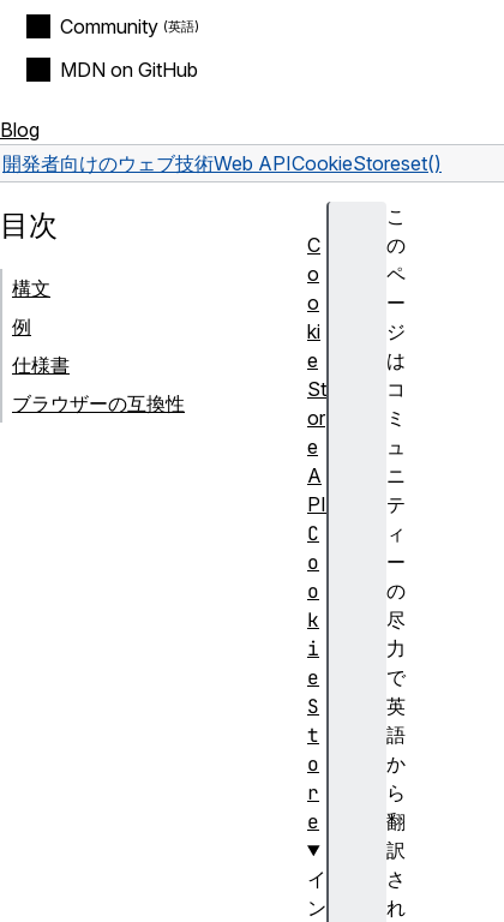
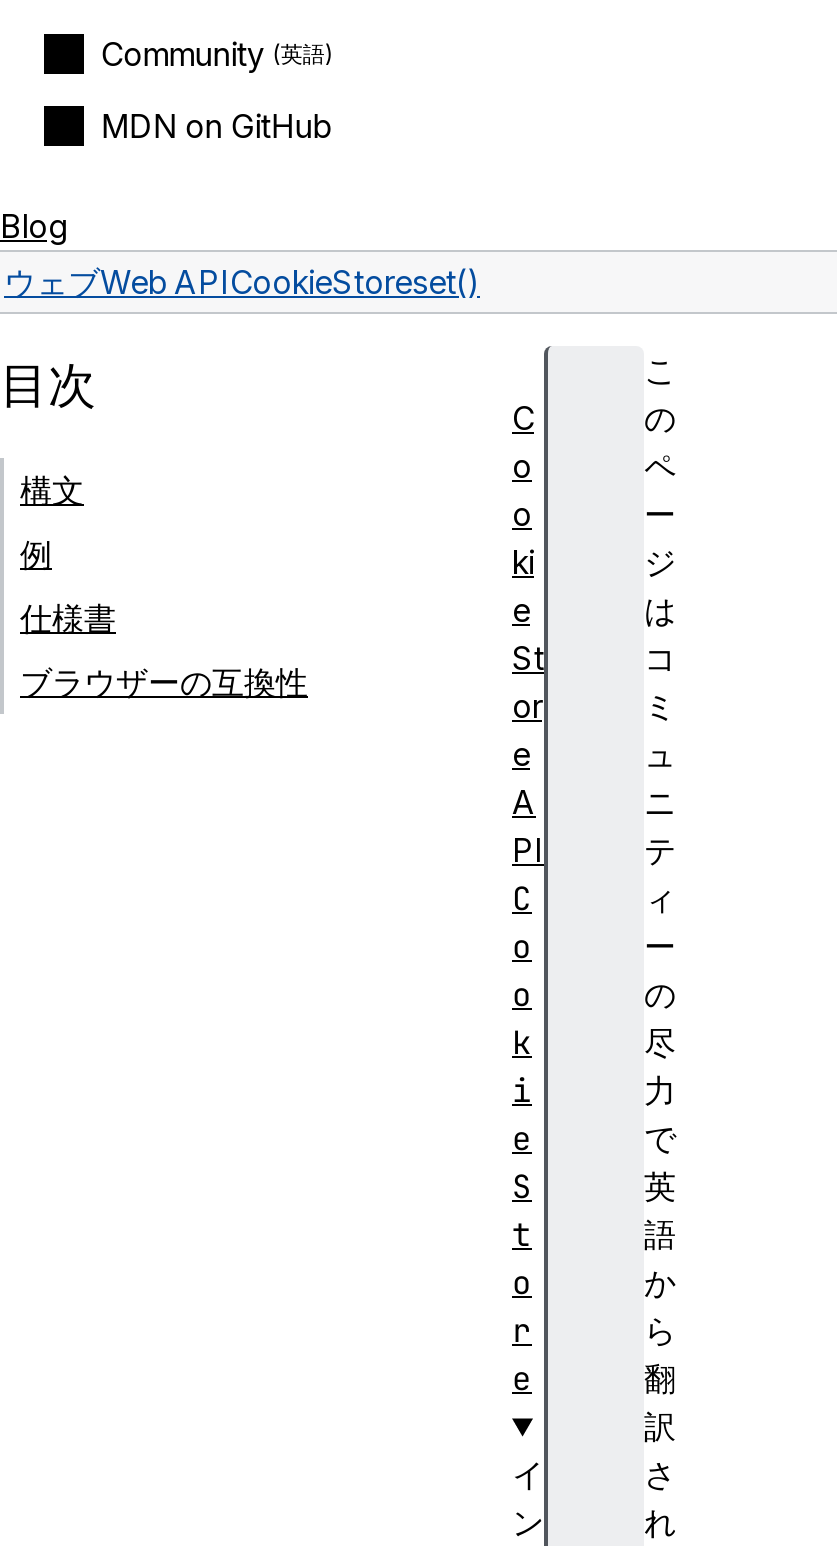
[2,151,442,175] 開発者向けのウェブ技術Web APICookieStoreset() -> [4,262,480,302] ウェブWeb APICookieStoreset()

